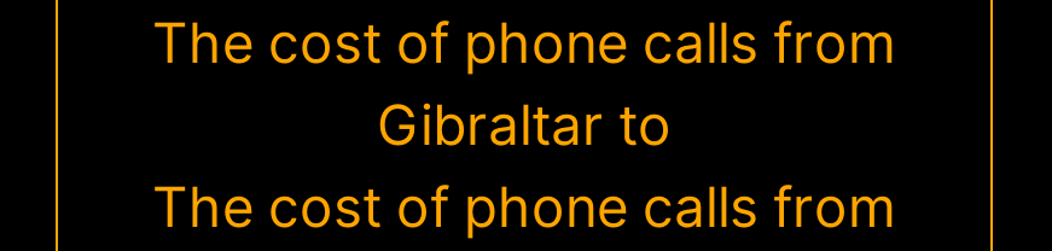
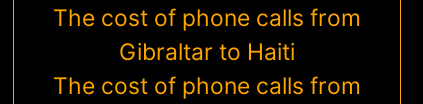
[377,92,672,159] Gibraltar to -> [119,38,295,66] Gibraltar to Haiti

